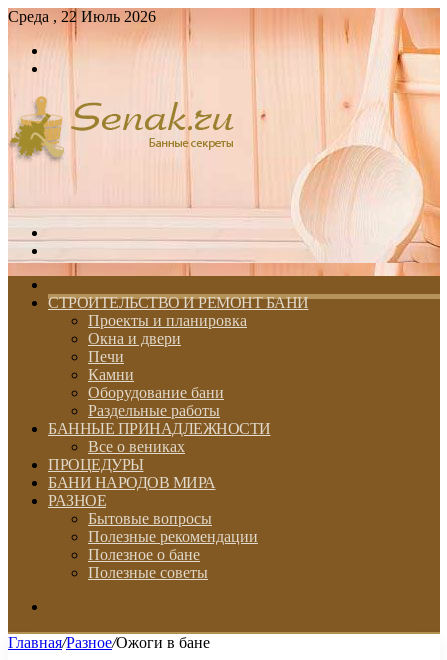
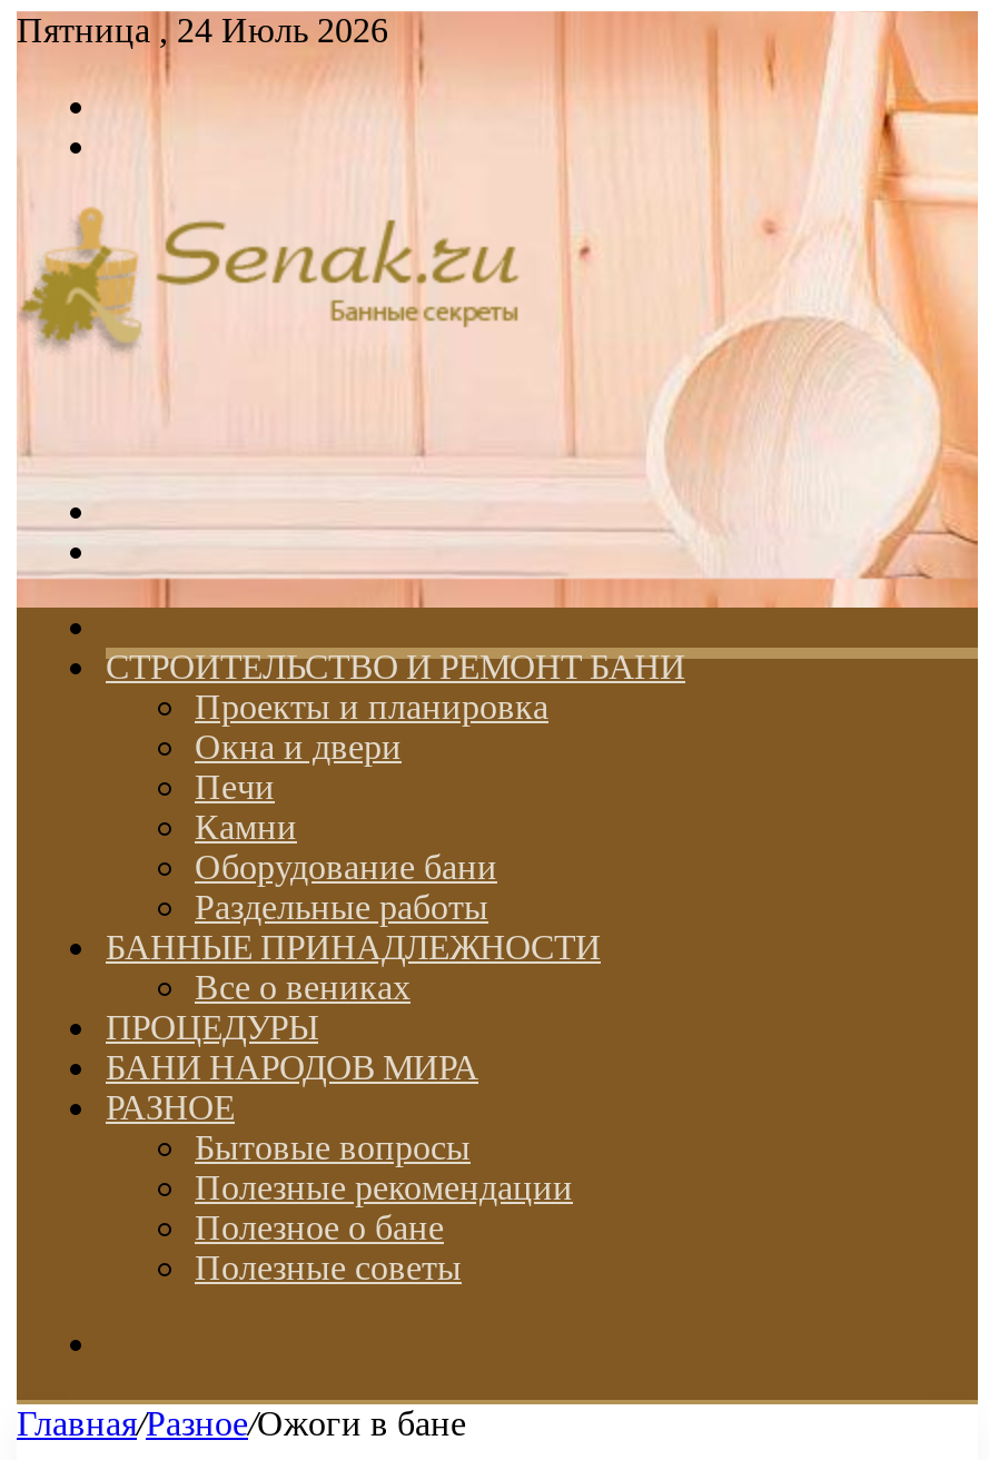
[8,8,156,25] Среда , 22 Июль 2026 -> [17,11,388,49] Пятница , 24 Июль 2026

